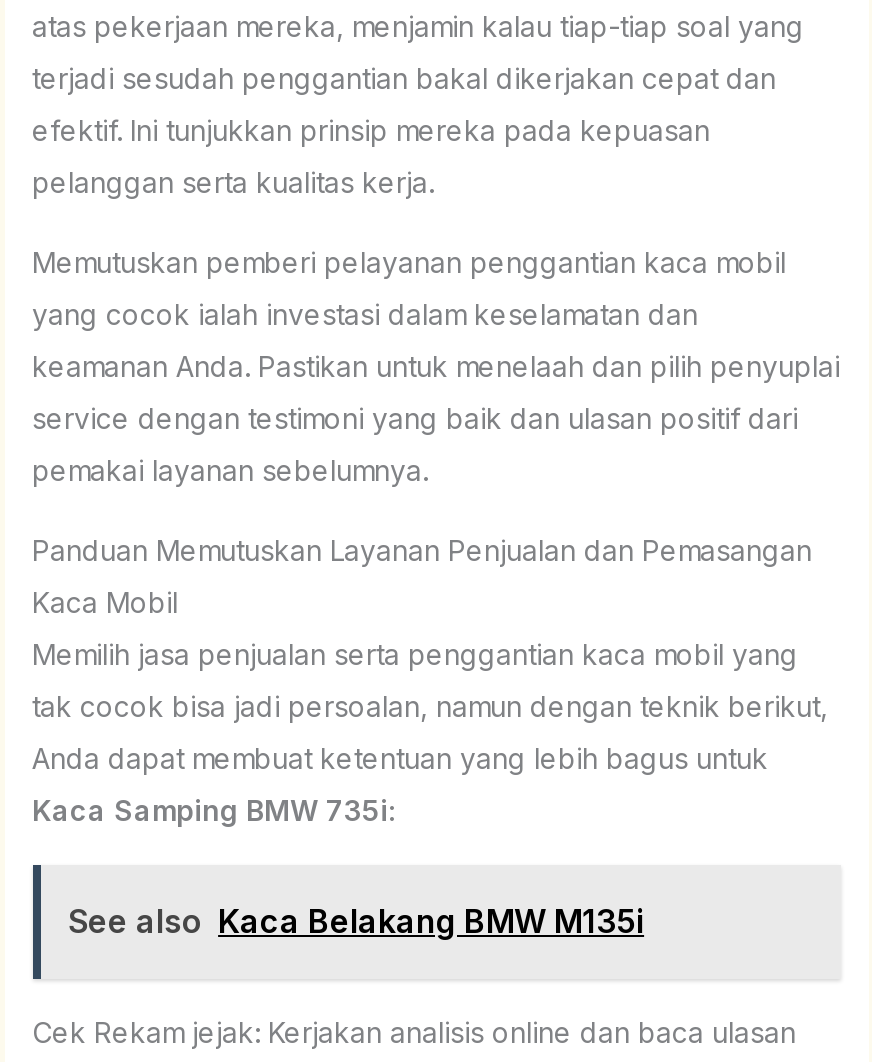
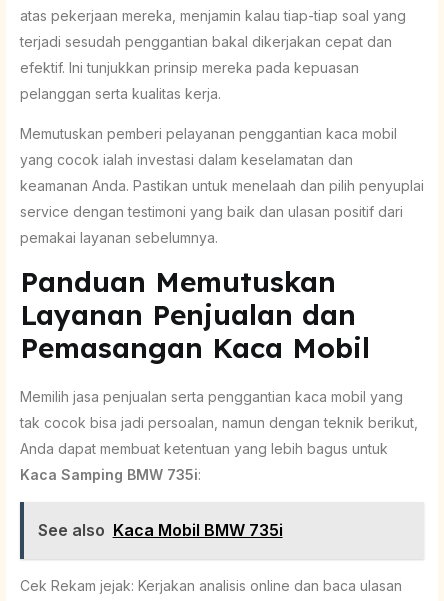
[68,902,644,942] See also Kaca Belakang BMW M135i -> [37,520,282,540] See also Kaca Mobil BMW 735i

